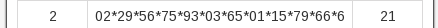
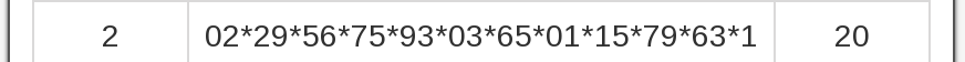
[95,8,345,24] 02*29*56*75*93*03*65*01*15*79*66*6 -> [205,18,758,53] 02*29*56*75*93*03*65*01*15*79*63*1
[379,8,395,24] 21 -> [834,18,870,53] 20

